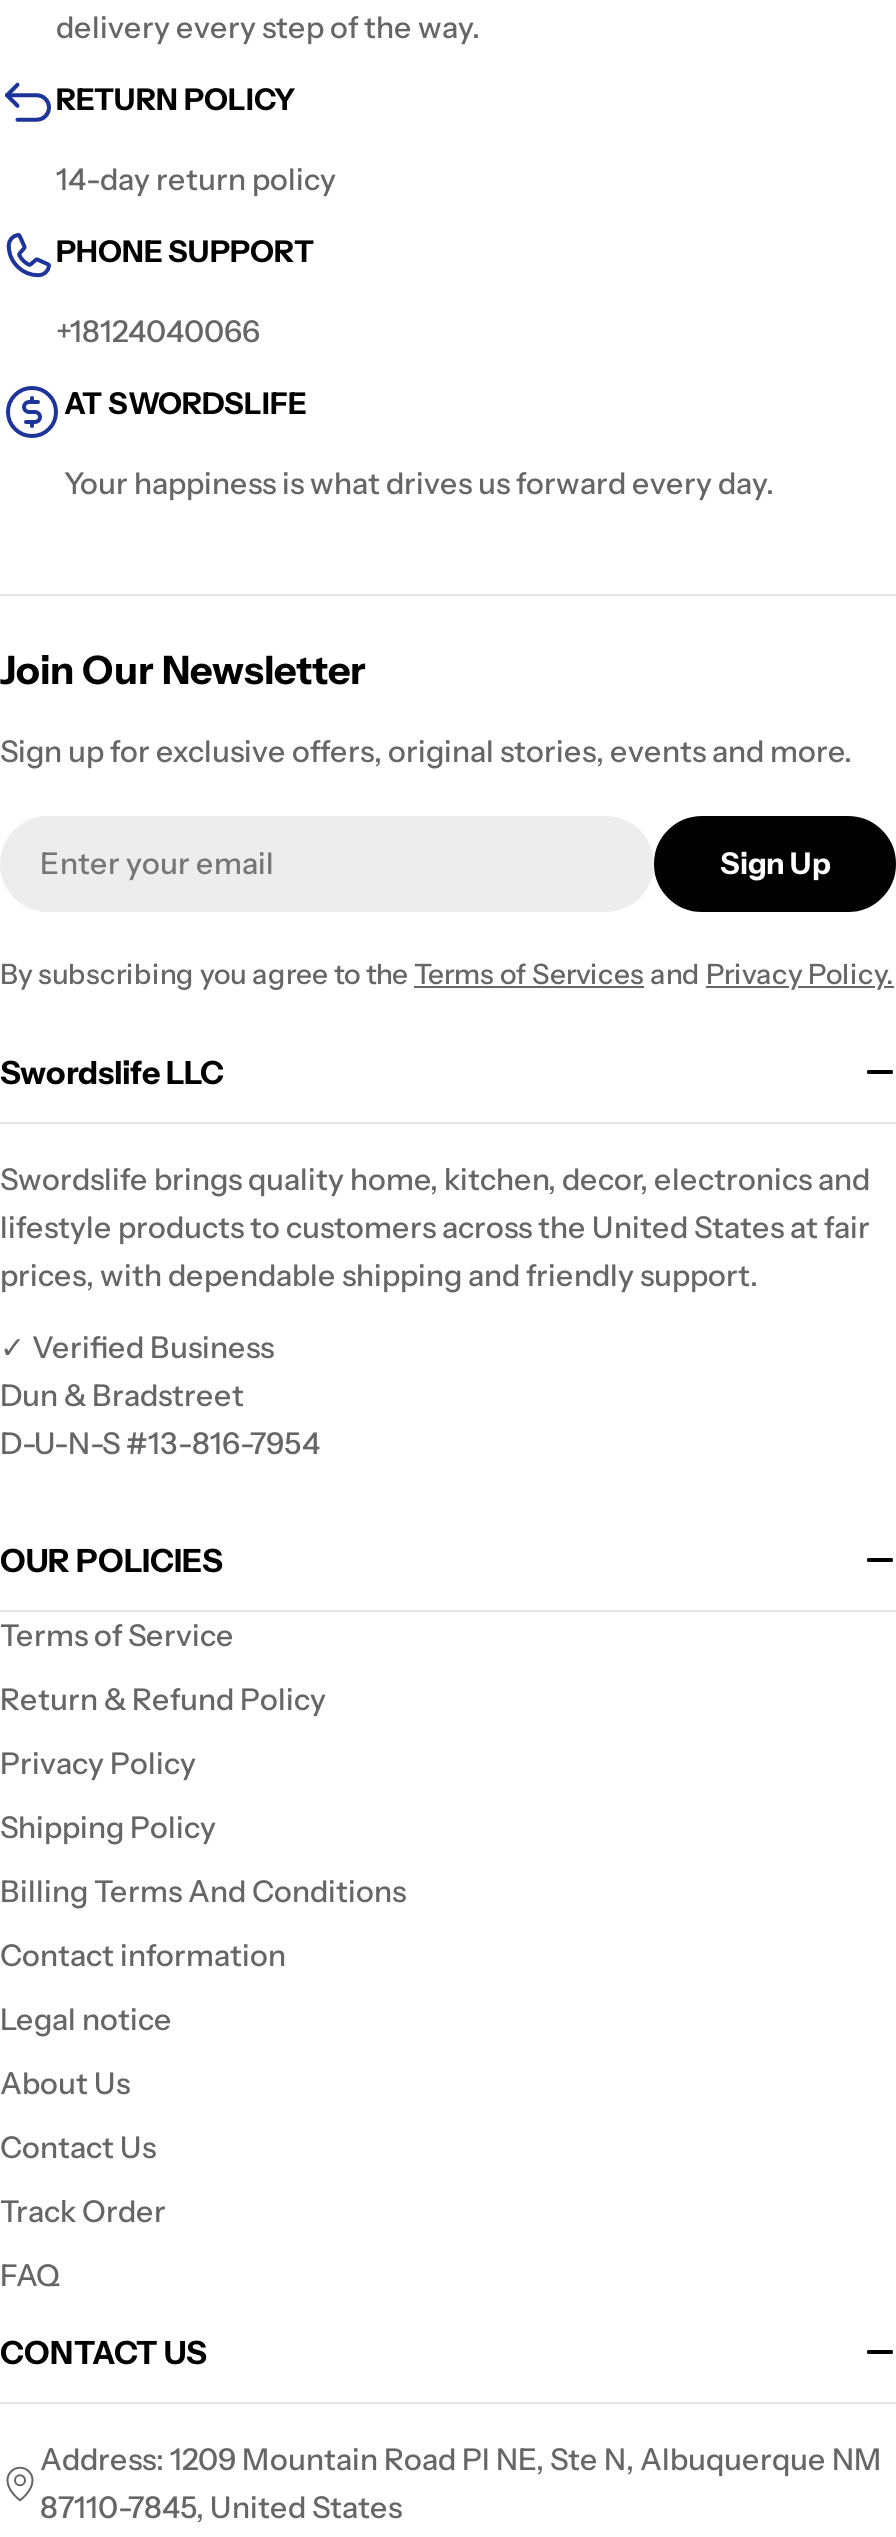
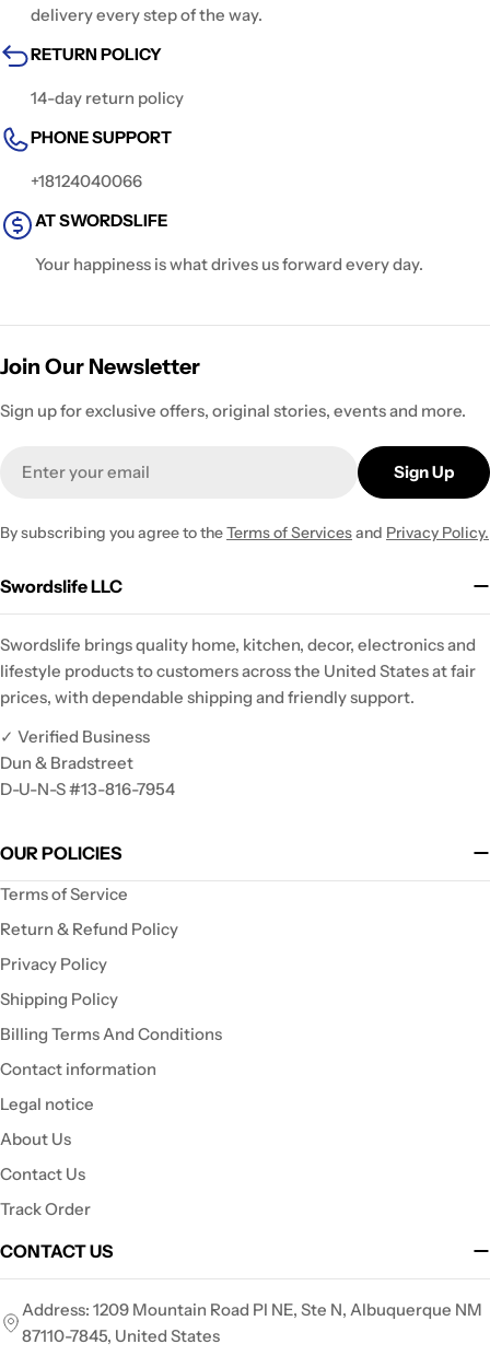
[0,2256,60,2294] FAQ -> none

